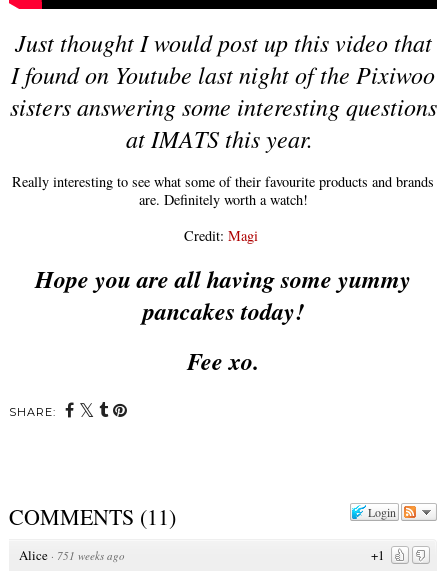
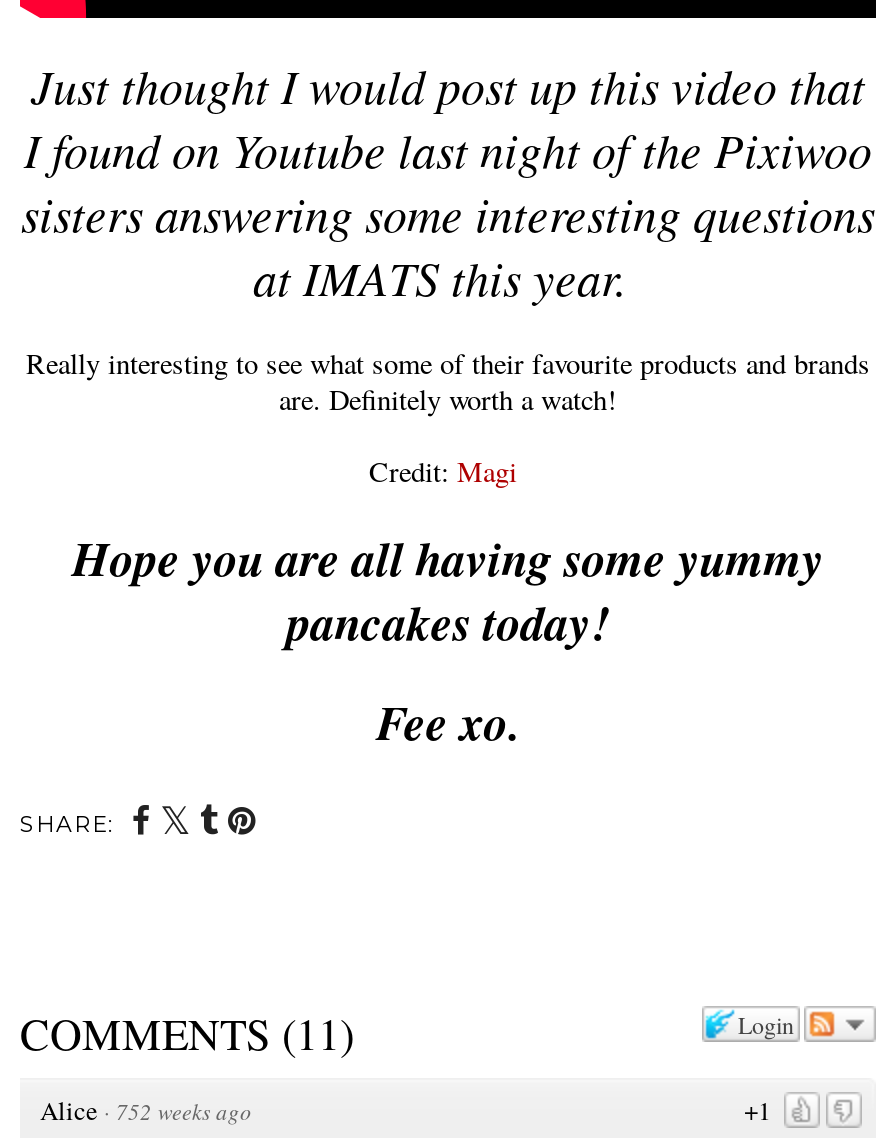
[19,546,125,564] Alice · 751 weeks ago -> [40,1091,252,1127] Alice · 752 weeks ago

